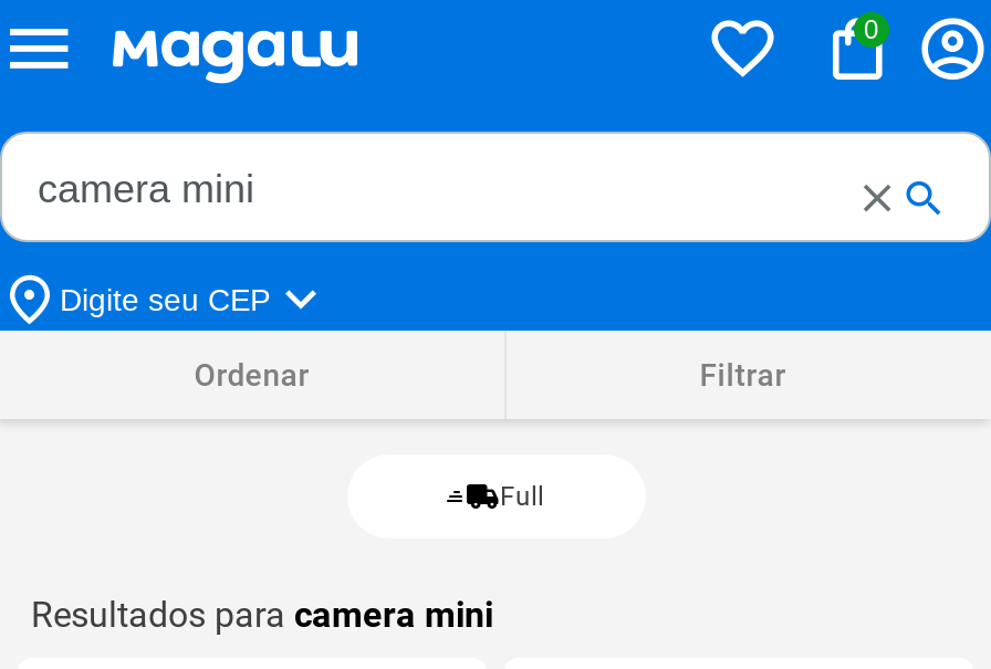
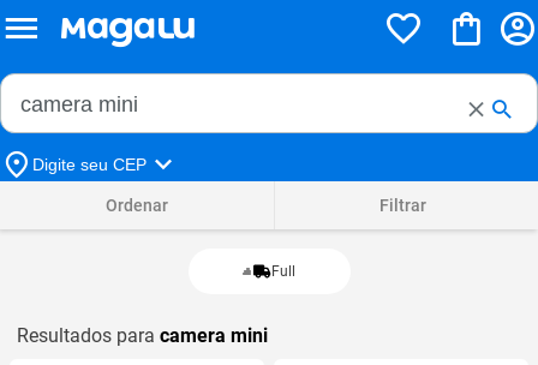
[864,14,879,45] 0 -> none

